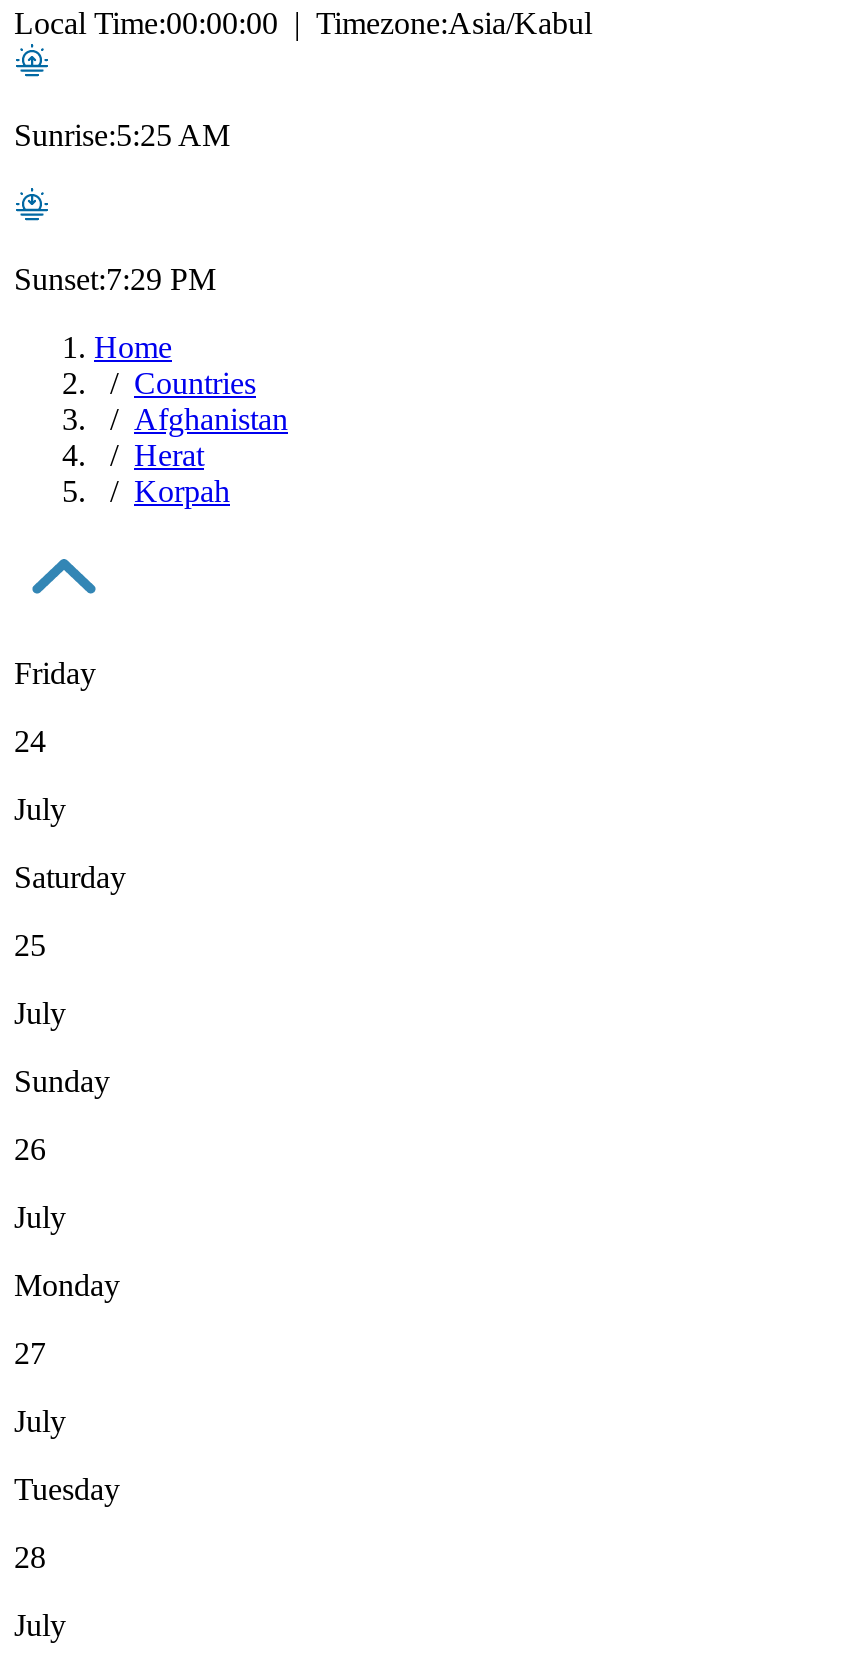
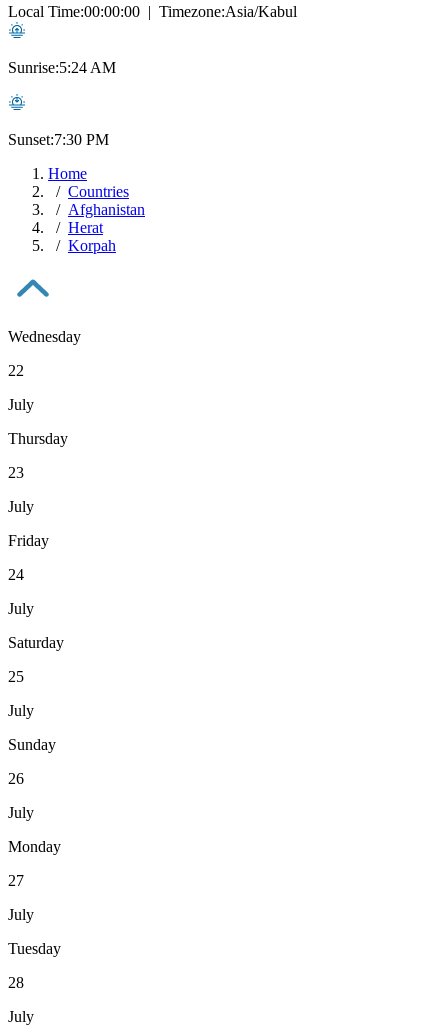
[14,118,230,152] Sunrise:5:25 AM -> [8,59,116,76] Sunrise:5:24 AM
[14,262,216,296] Sunset:7:29 PM -> [8,131,109,148] Sunset:7:30 PM
none -> [8,328,81,515] Wednesday | 22 | July | Thursday | 23 | July

